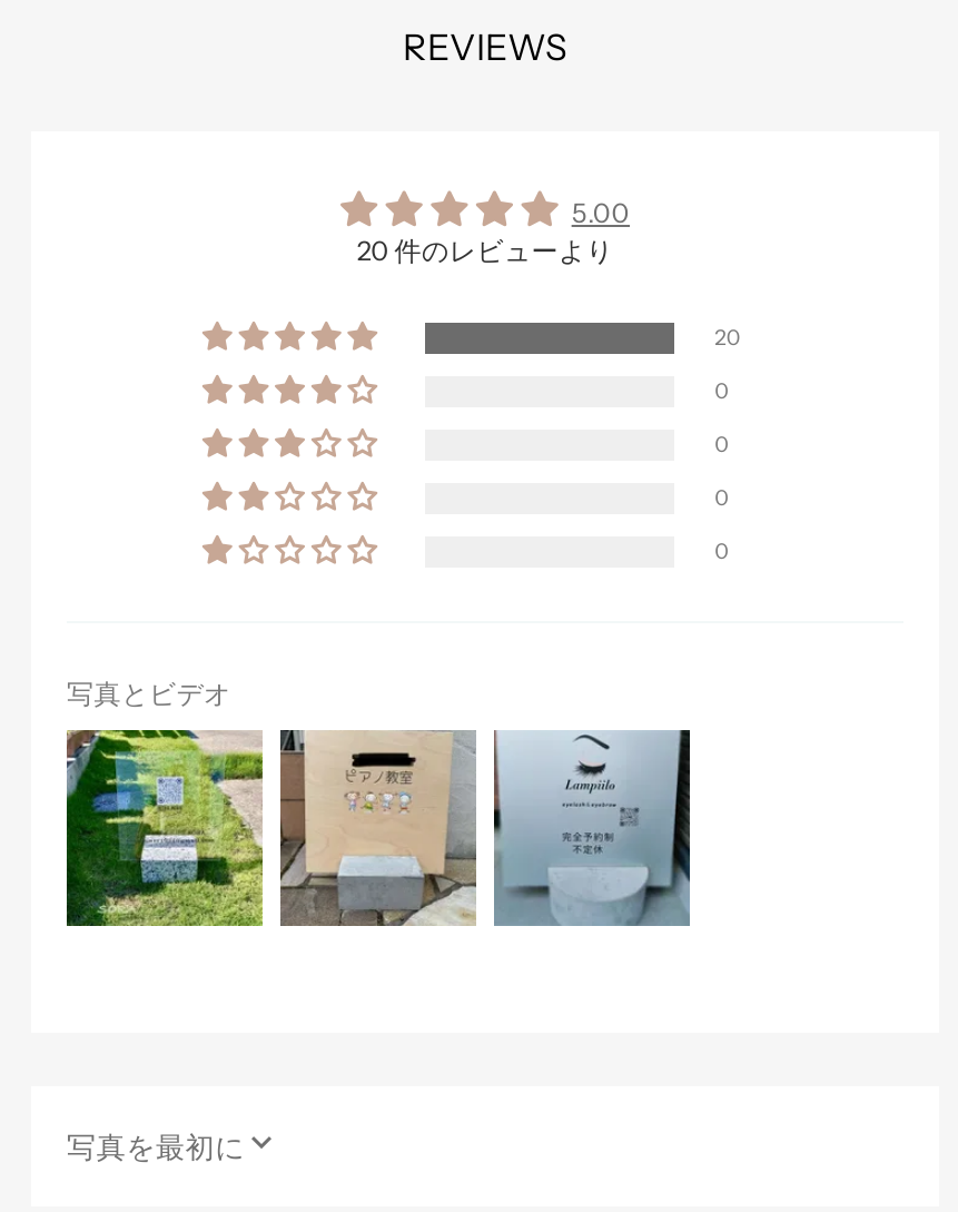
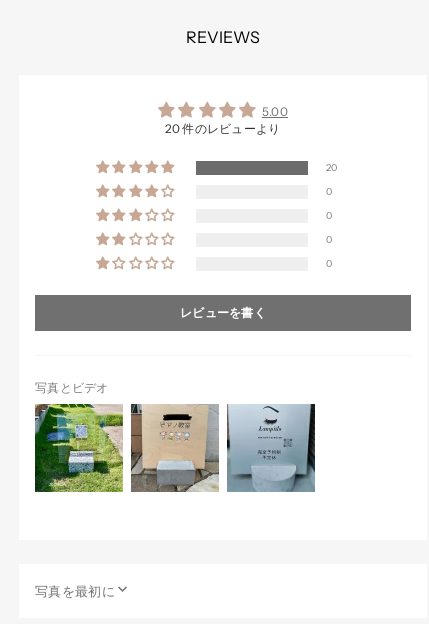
none -> [180,304,266,319] レビューを書く

